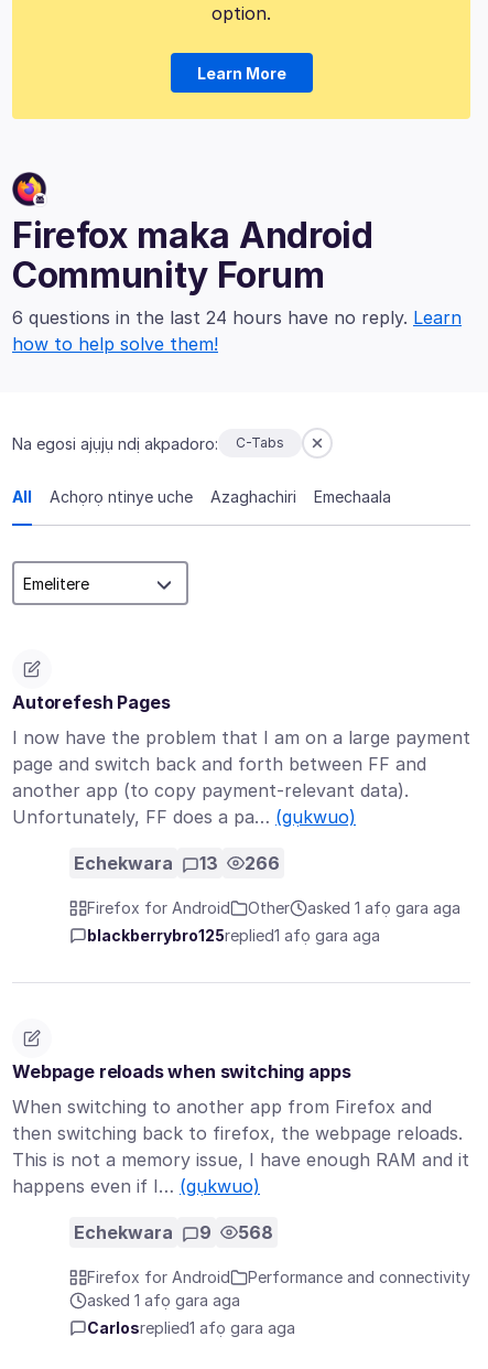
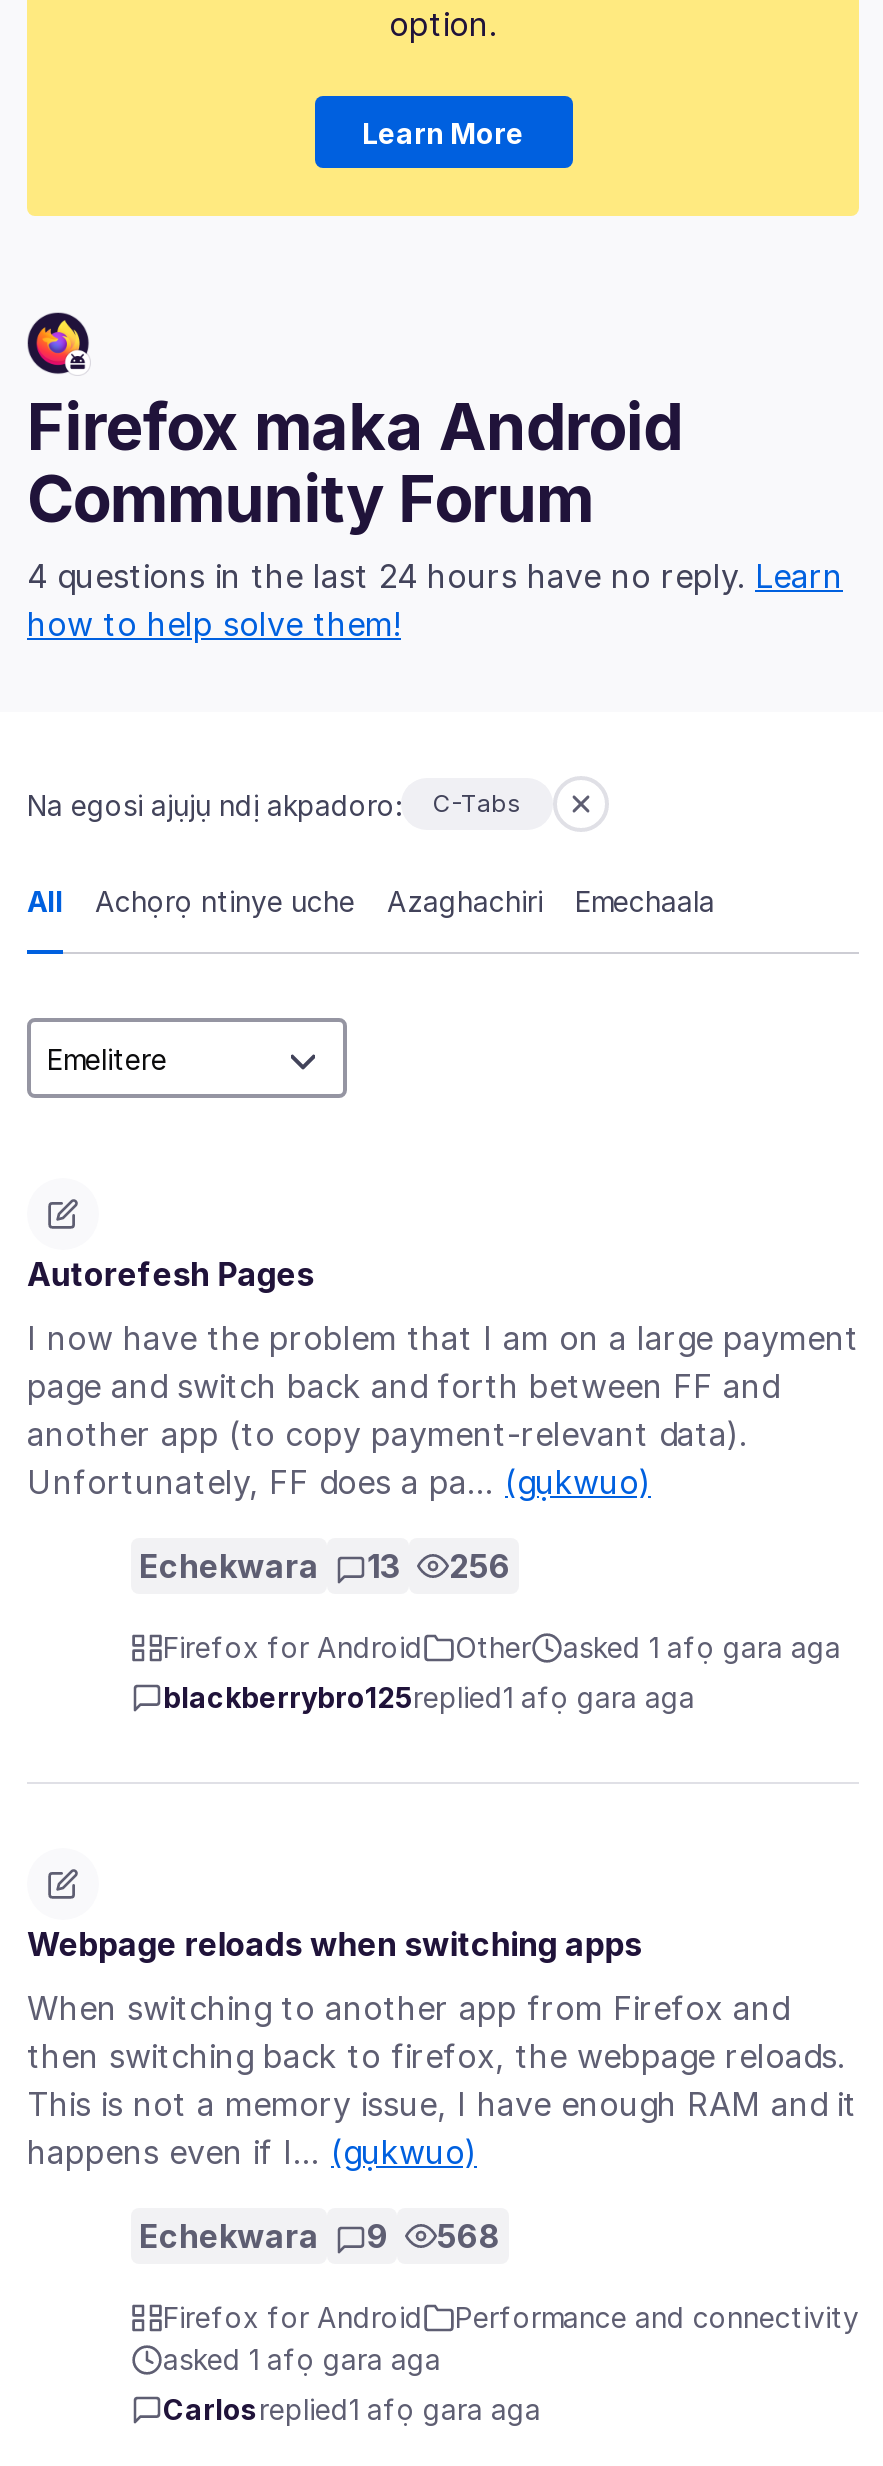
[12,307,462,329] 6 questions in the last 24 hours have no reply. Learn -> [27,557,843,597] 4 questions in the last 24 hours have no reply. Learn
[74,853,280,875] Echekwara 13 266 -> [139,1547,511,1587] Echekwara 13 256

